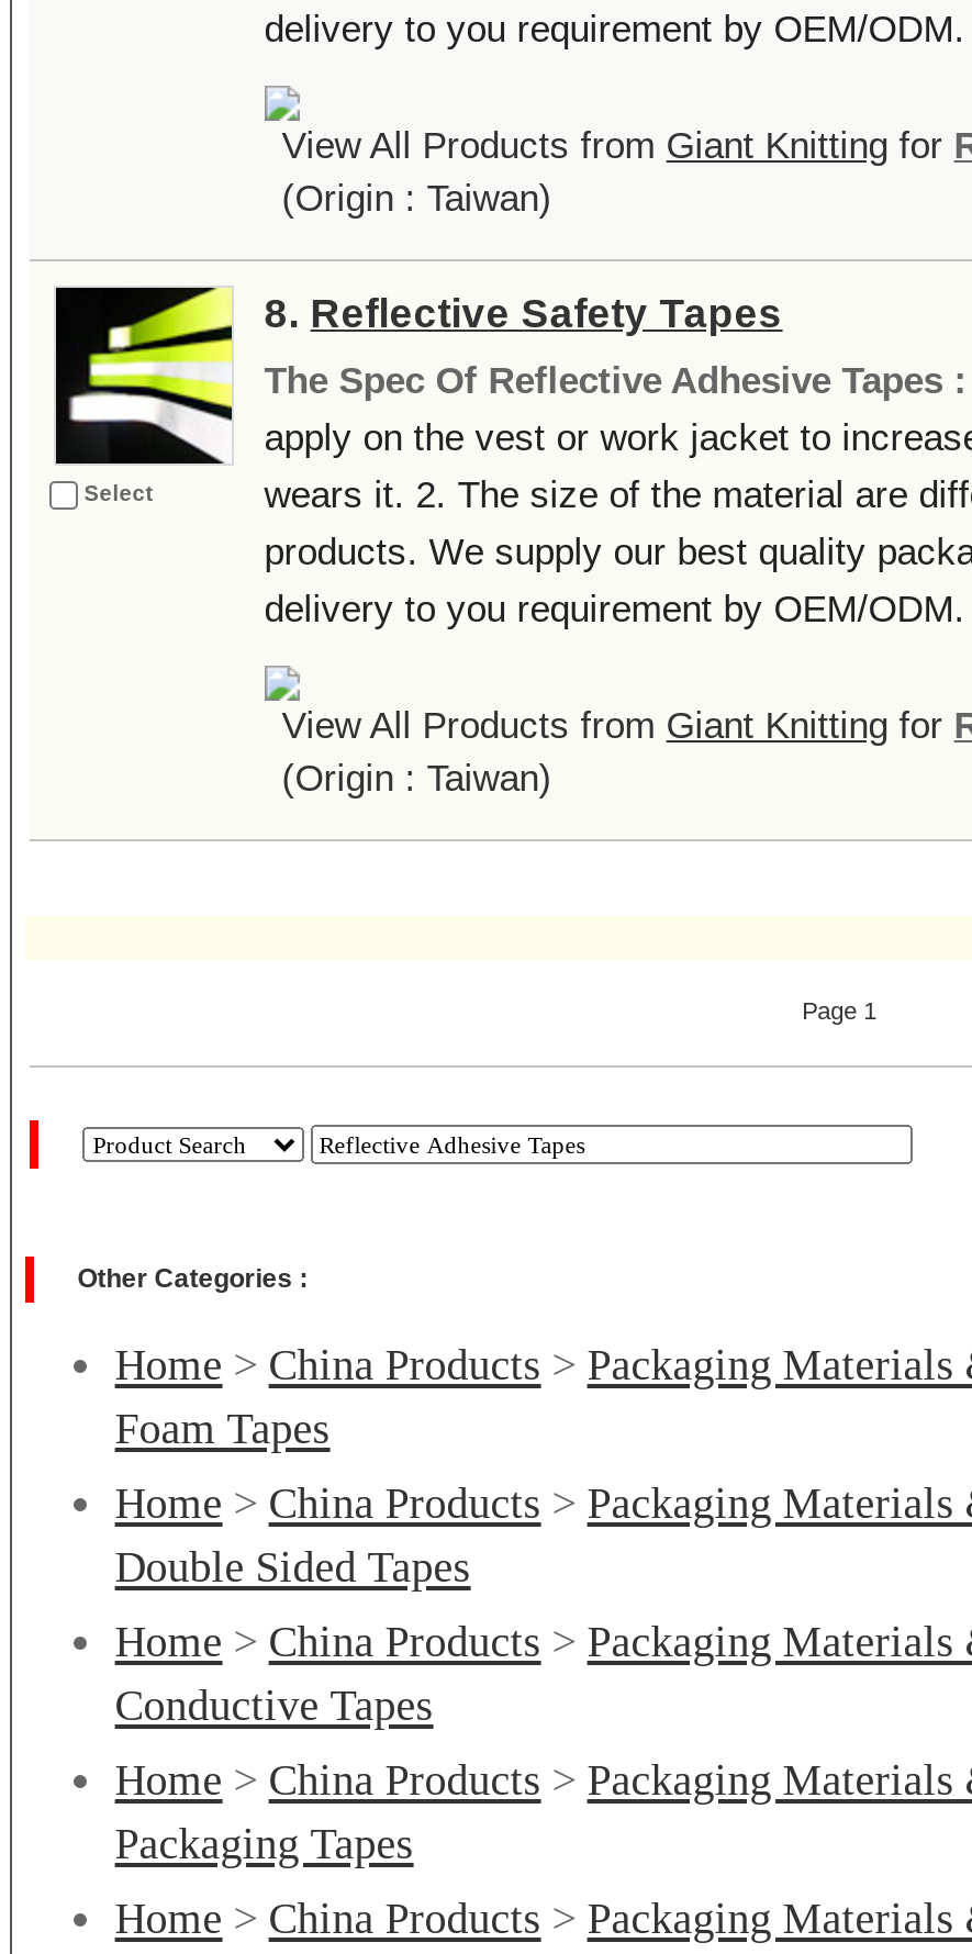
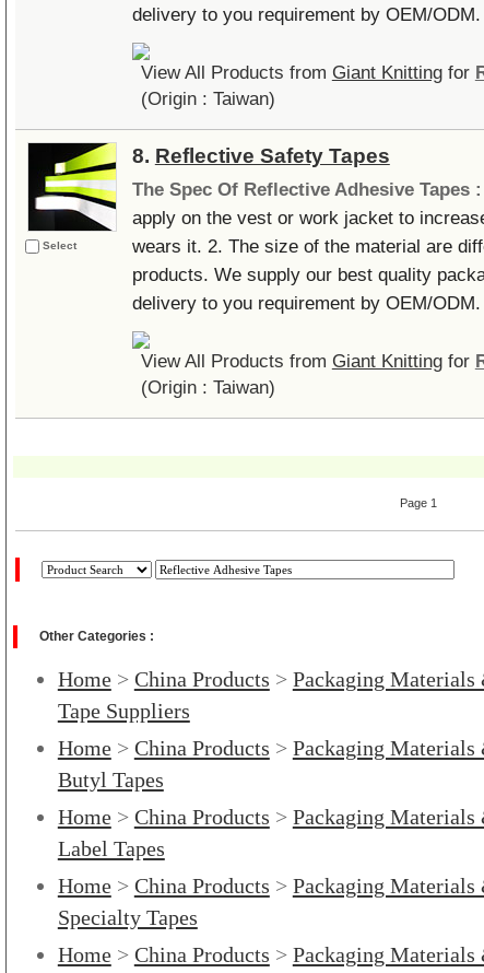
[115,1404,330,1452] Foam Tapes -> [58,699,190,723] Tape Suppliers
[115,1542,471,1590] Double Sided Tapes -> [58,767,164,792] Butyl Tapes
[115,1681,433,1729] Conductive Tapes -> [58,836,165,860] Label Tapes
[115,1819,414,1867] Packaging Tapes -> [58,905,198,929] Specialty Tapes

